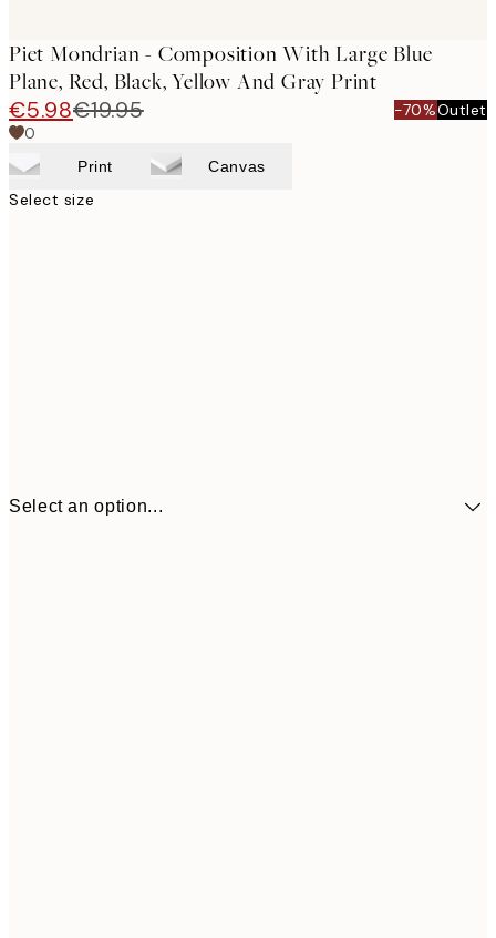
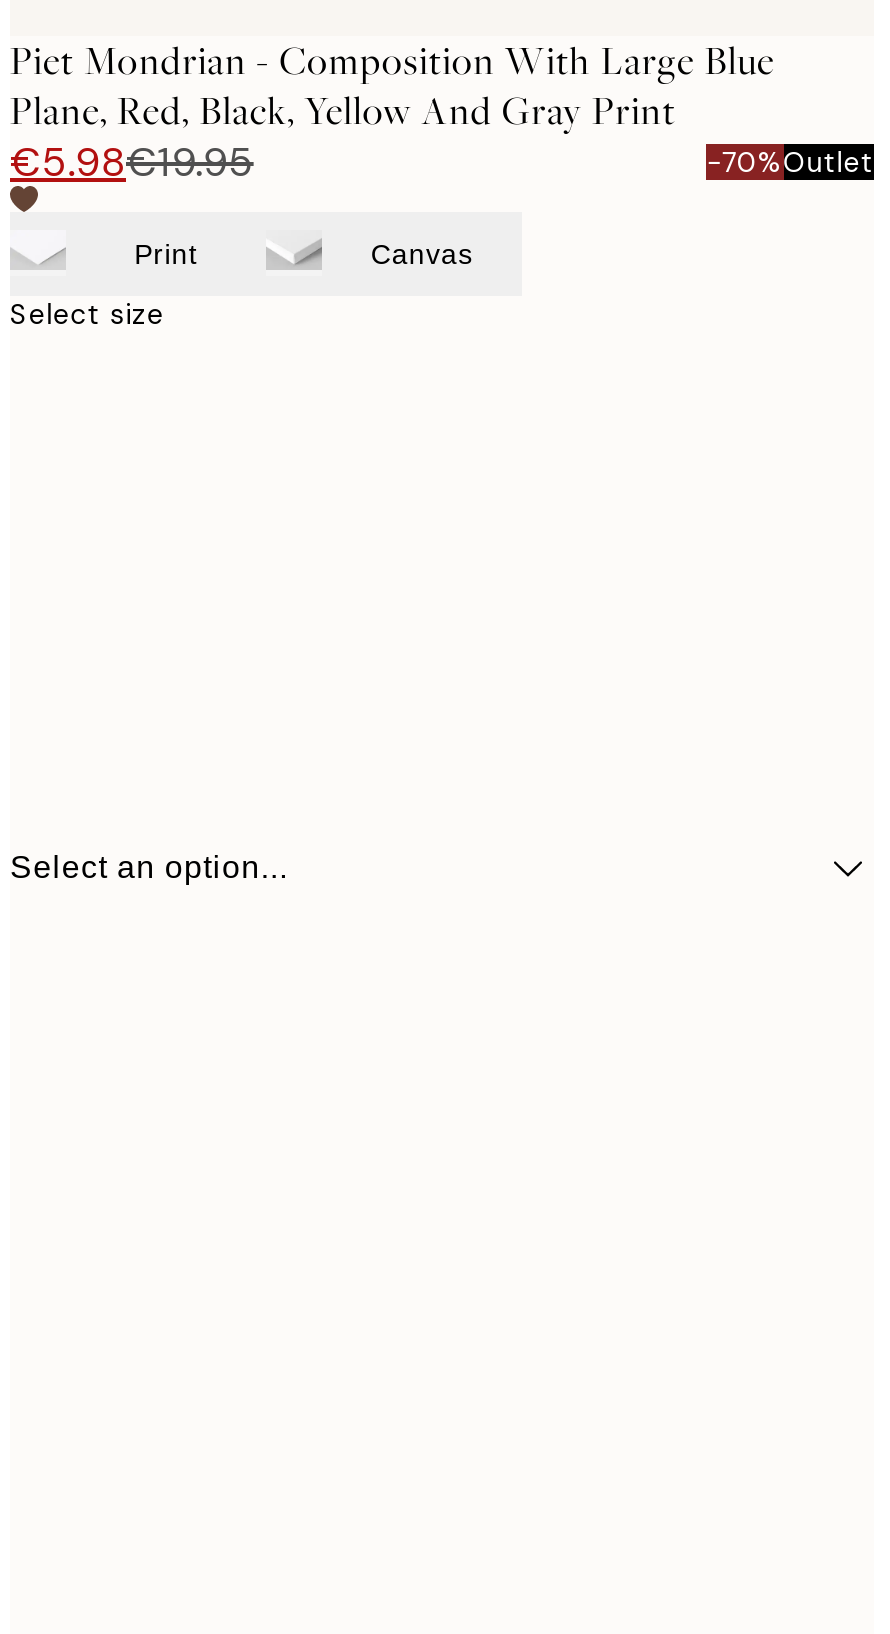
[24,124,36,143] 0 -> none

